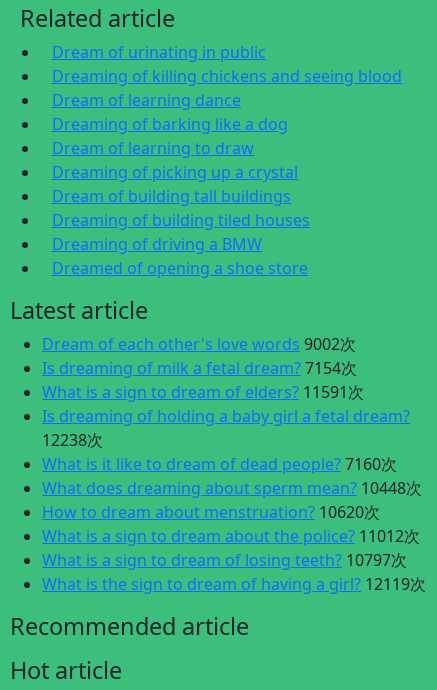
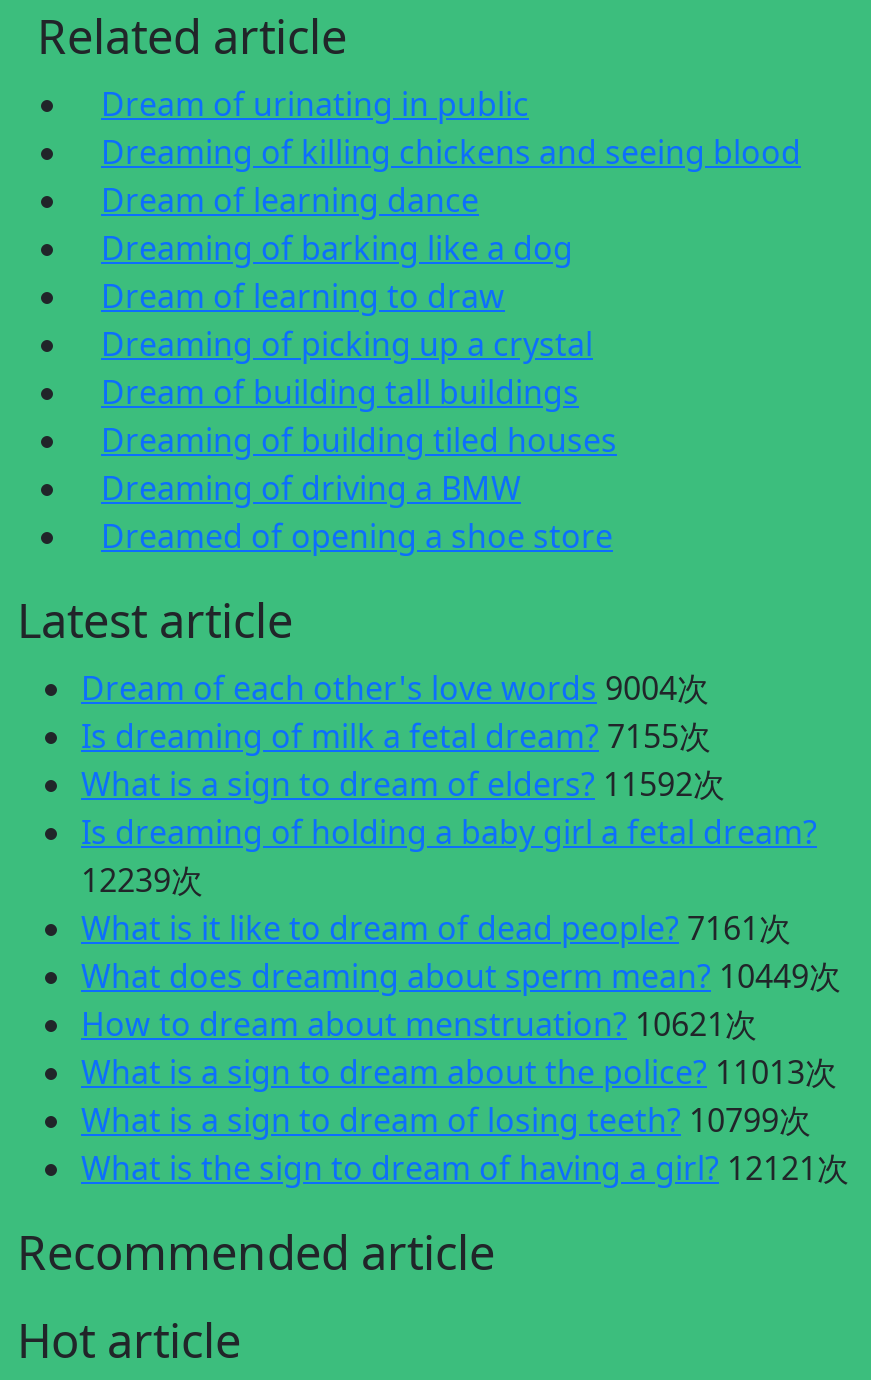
[42,333,356,355] Dream of each other's love words 9002次 -> [81,666,709,710] Dream of each other's love words 9004次
[42,357,357,379] Is dreaming of milk a fetal dream? 7154次 -> [81,714,711,758] Is dreaming of milk a fetal dream? 7155次
[42,381,364,403] What is a sign to dream of elders? 11591次 -> [81,762,725,806] What is a sign to dream of elders? 11592次
[42,429,103,451] 12238次 -> [81,858,203,902] 12239次
[42,453,397,475] What is it like to dream of dead people? 7160次 -> [81,906,791,950] What is it like to dream of dead people? 7161次
[42,477,422,499] What does dreaming about sperm mean? 10448次 -> [81,954,841,998] What does dreaming about sperm mean? 10449次
[42,501,380,523] How to dream about menstruation? 10620次 -> [81,1002,757,1046] How to dream about menstruation? 10621次
[42,525,420,547] What is a sign to dream about the police? 11012次 -> [81,1050,837,1094] What is a sign to dream about the police? 11013次
[42,549,407,571] What is a sign to dream of losing teeth? 10797次 -> [81,1098,811,1142] What is a sign to dream of losing teeth? 10799次
[42,573,426,595] What is the sign to dream of having a girl? 12119次 -> [81,1146,849,1190] What is the sign to dream of having a girl? 12121次

